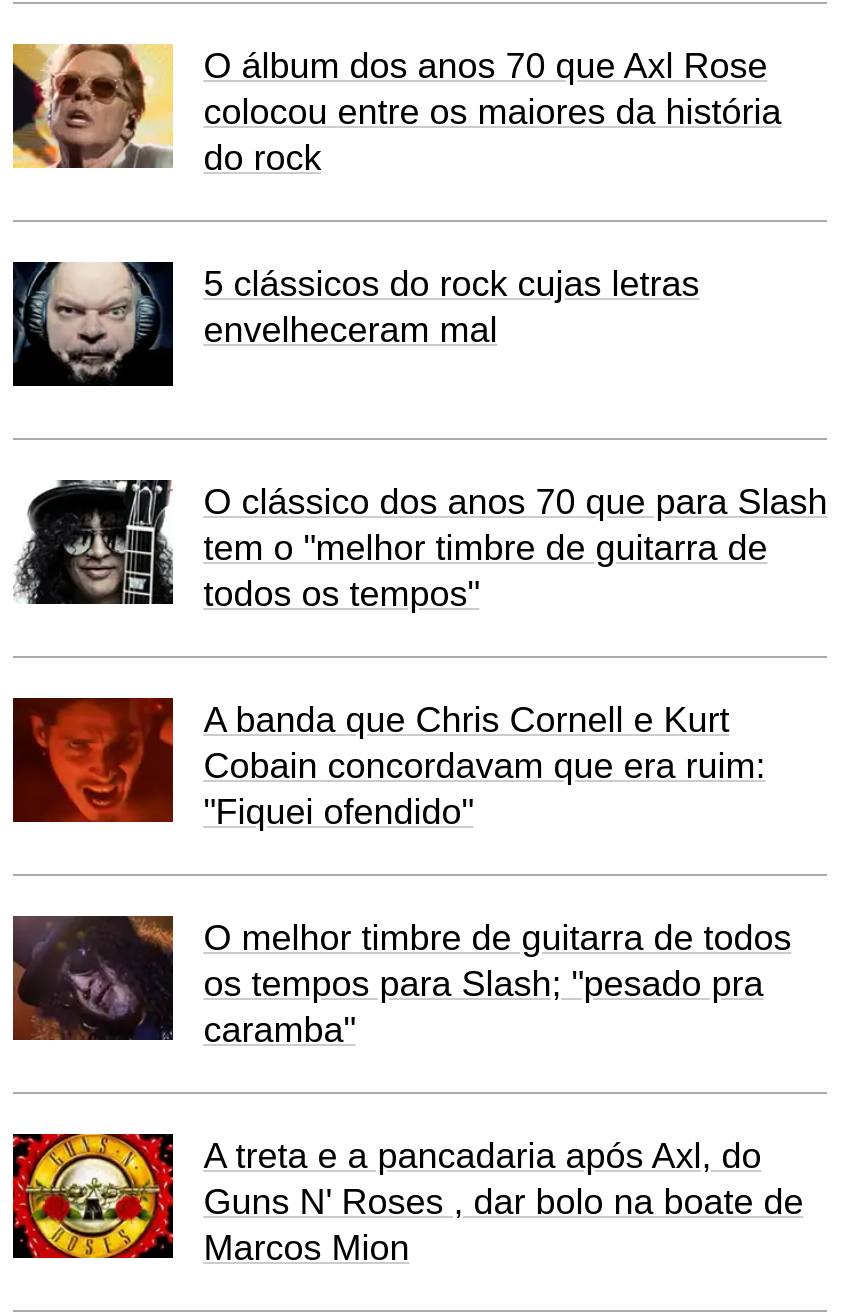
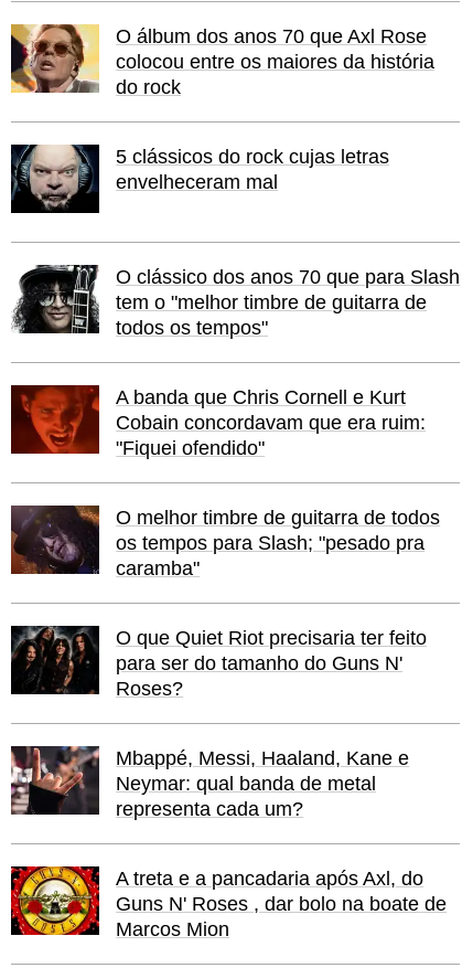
none -> [10,745,99,816] [image]
none -> [11,625,427,820] [image] | O que Quiet Riot precisaria ter feito | para ser do tamanho do Guns N' | Roses? | Mbappé, Messi, Haaland, Kane e | Neymar: qual banda de metal | representa cada um?

